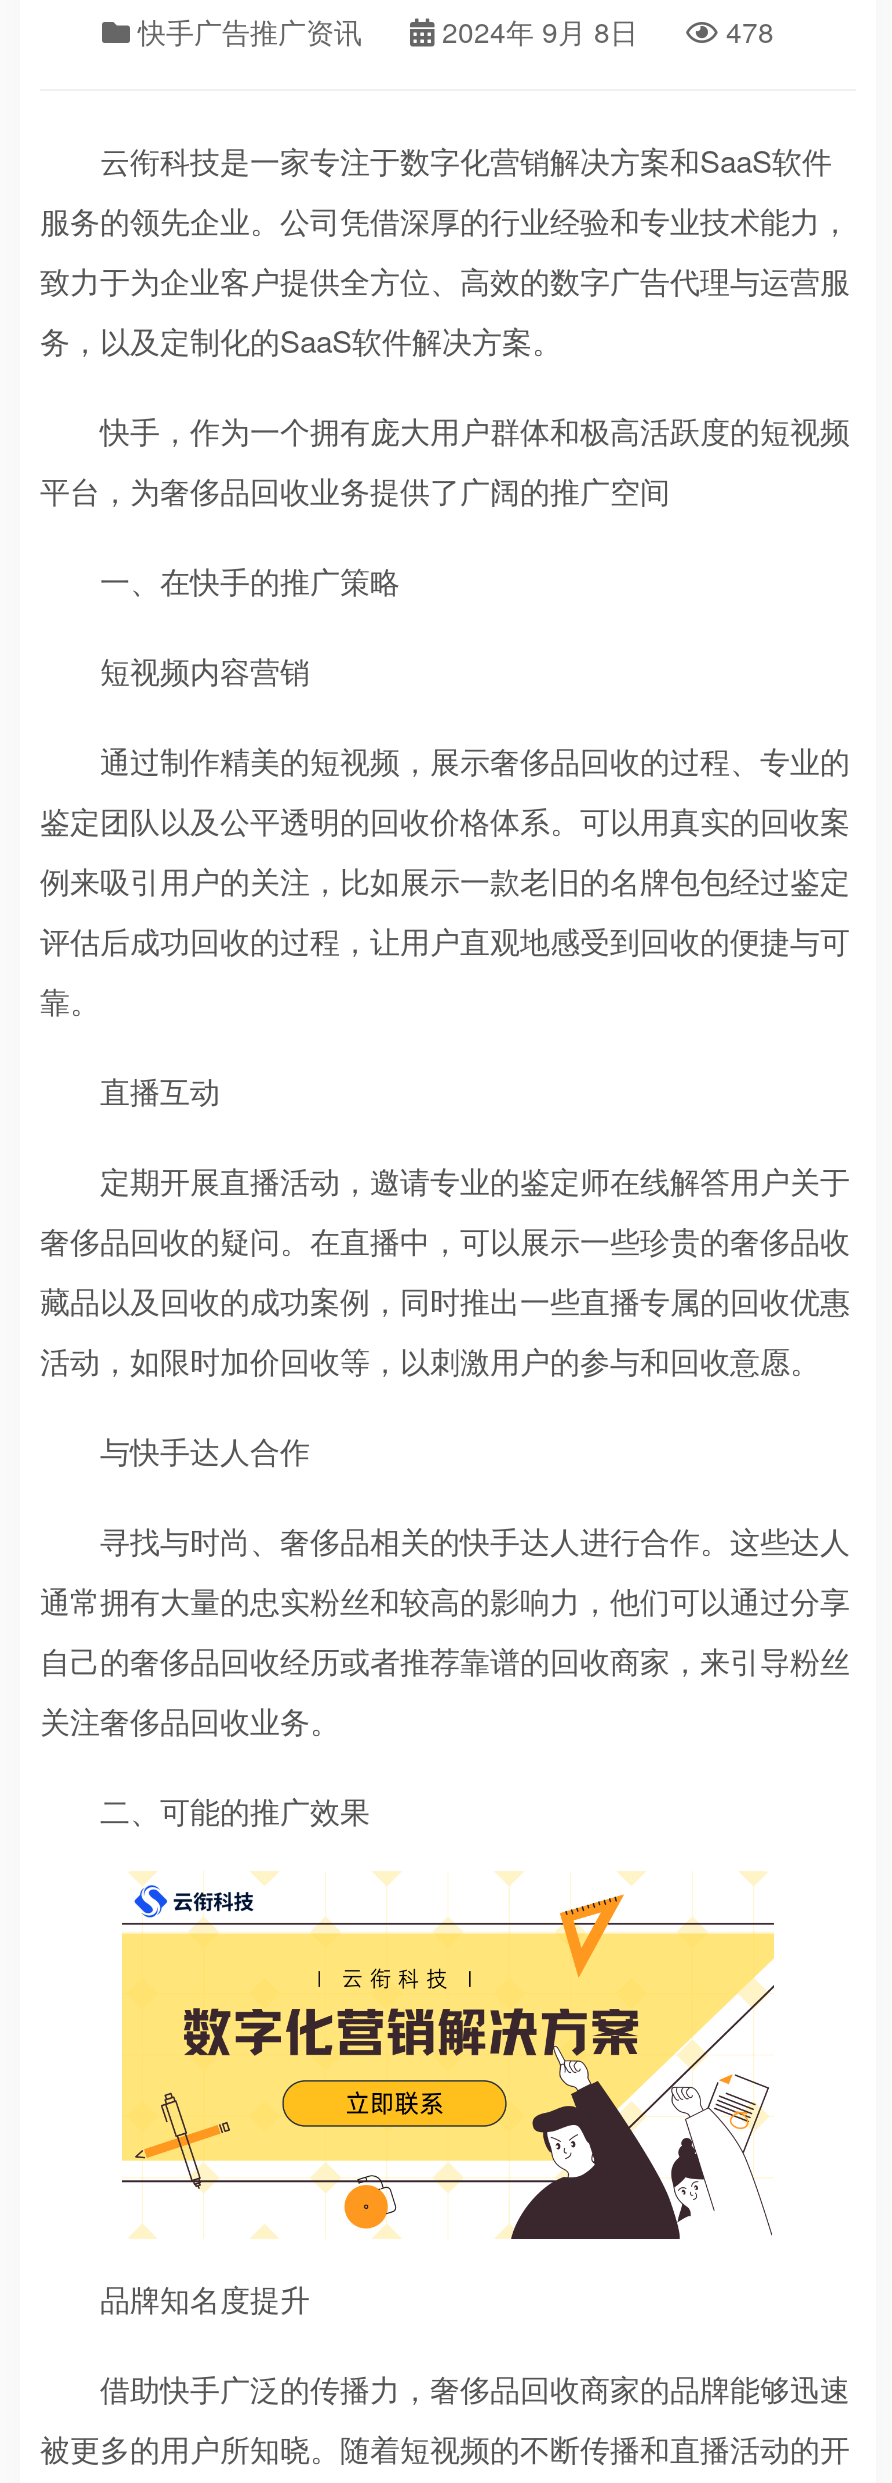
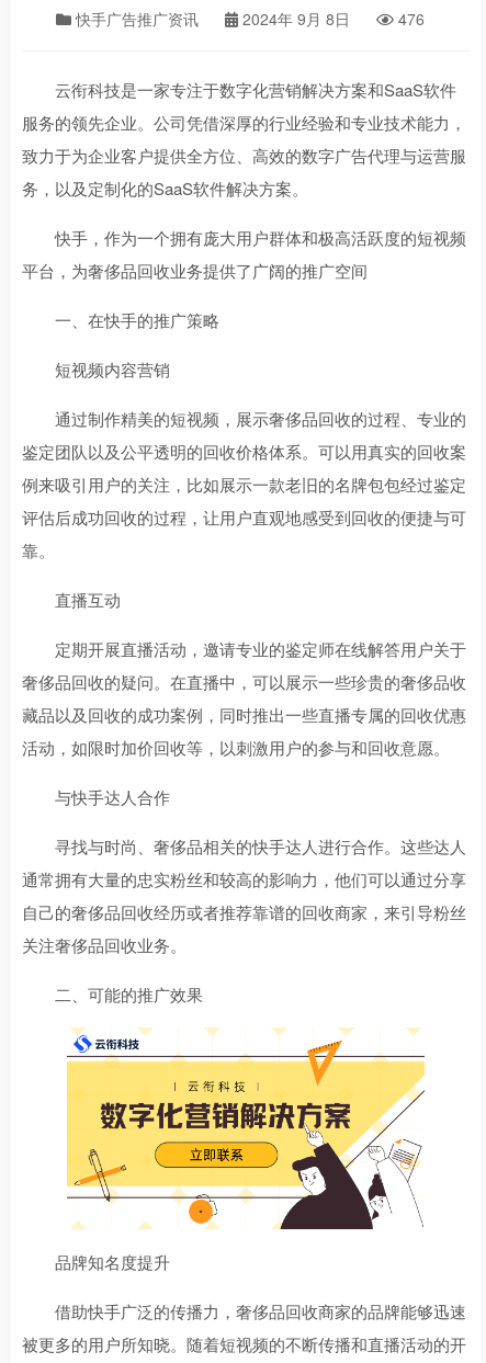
[138,11,774,51] 快手广告推广资讯 2024年 9月 8日 478 -> [76,8,425,30] 快手广告推广资讯 2024年 9月 8日 476

